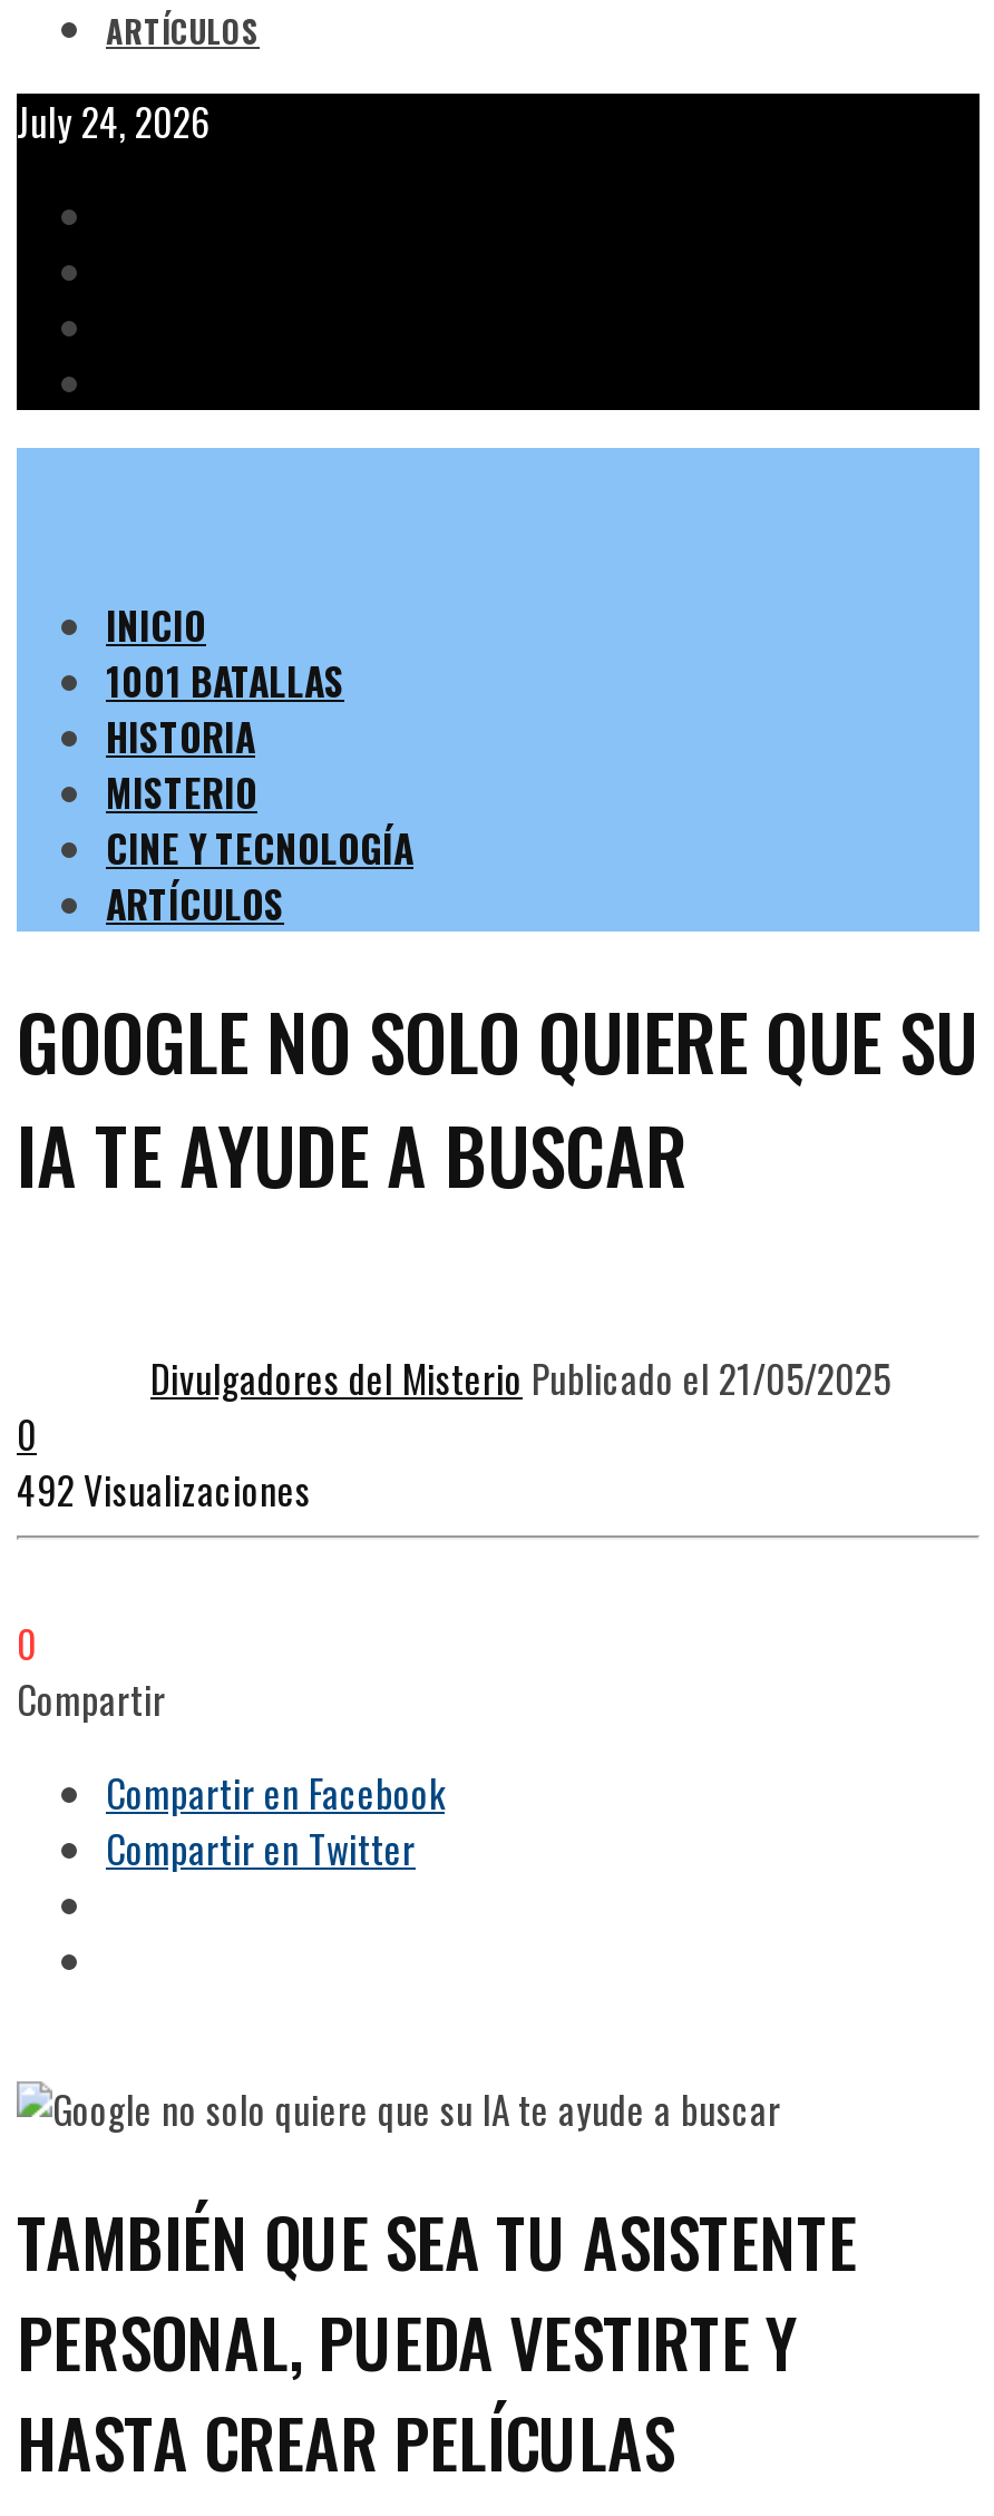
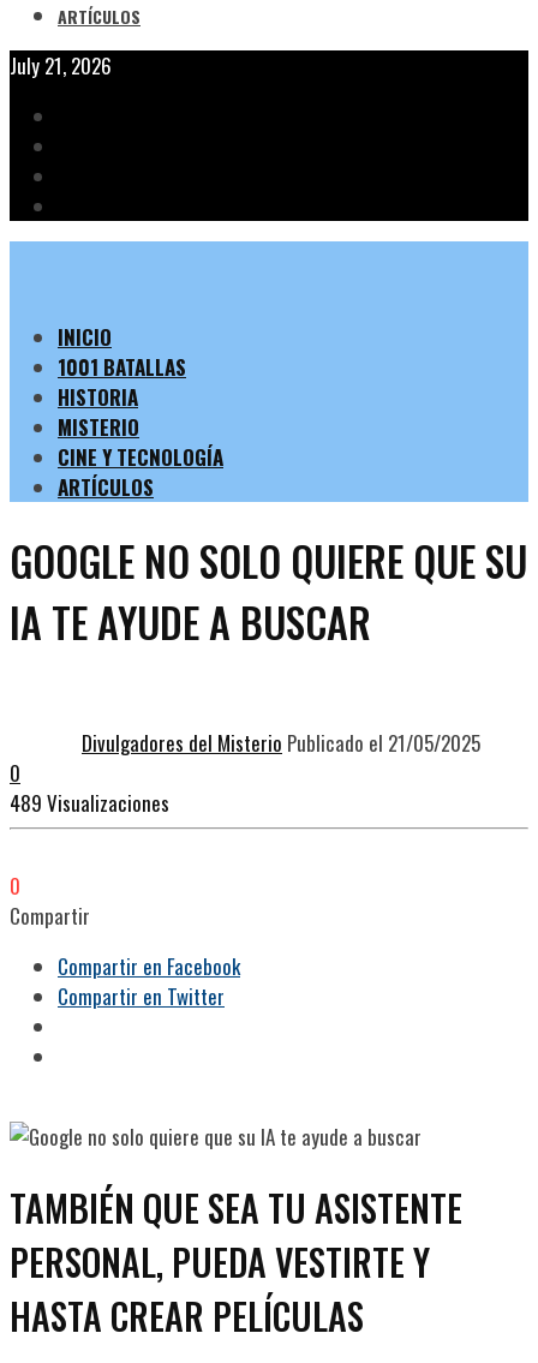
[17,94,211,149] July 24, 2026 -> [10,50,112,80] July 21, 2026
[17,1461,311,1517] 492 Visualizaciones -> [10,787,169,817] 489 Visualizaciones

